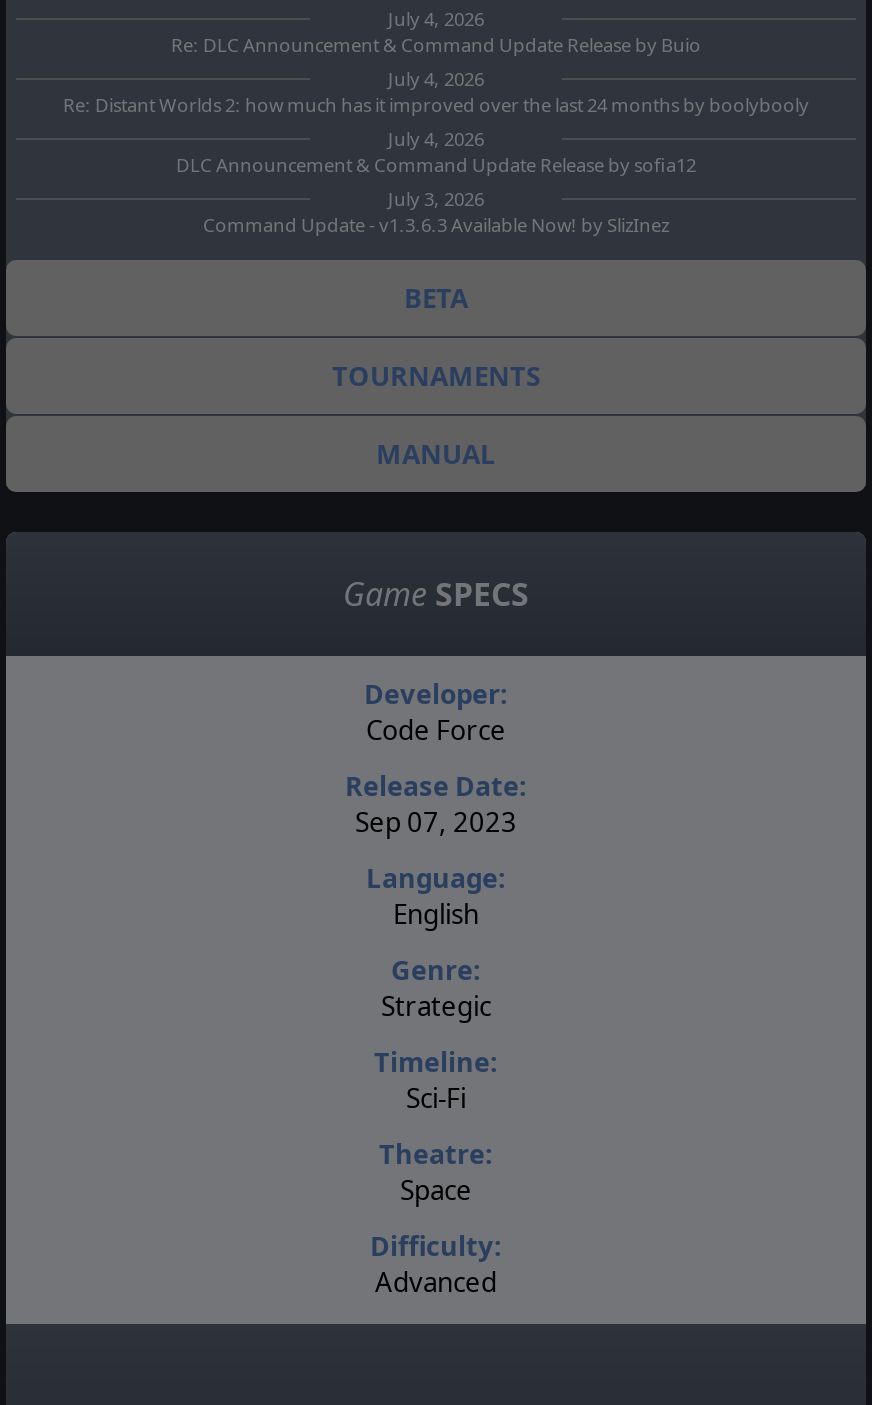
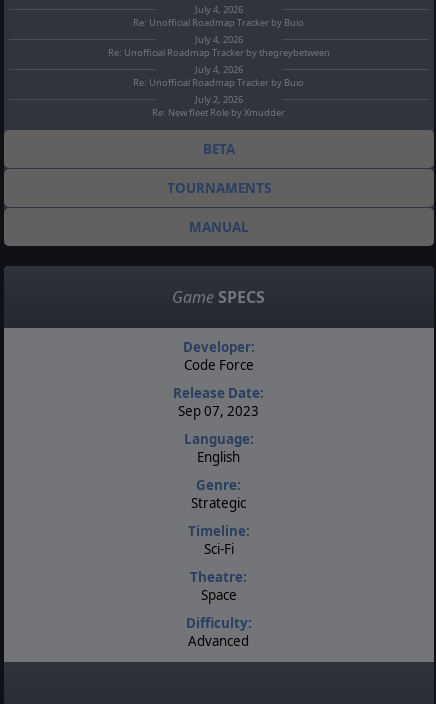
[171,32,701,58] Re: DLC Announcement & Command Update Release by Buio -> [133,16,304,29] Re: Unofficial Roadmap Tracker by Buio
[63,92,809,118] Re: Distant Worlds 2: how much has it improved over the last 24 months by boolybooly -> [108,46,330,59] Re: Unofficial Roadmap Tracker by thegreybetween
[176,152,696,238] DLC Announcement & Command Update Release by sofia12 | July 3, 2026 | Command Update - v1.3.6.3 Available Now! by SlizInez -> [133,76,304,119] Re: Unofficial Roadmap Tracker by Buio | July 2, 2026 | Re: New fleet Role by Xmudder

